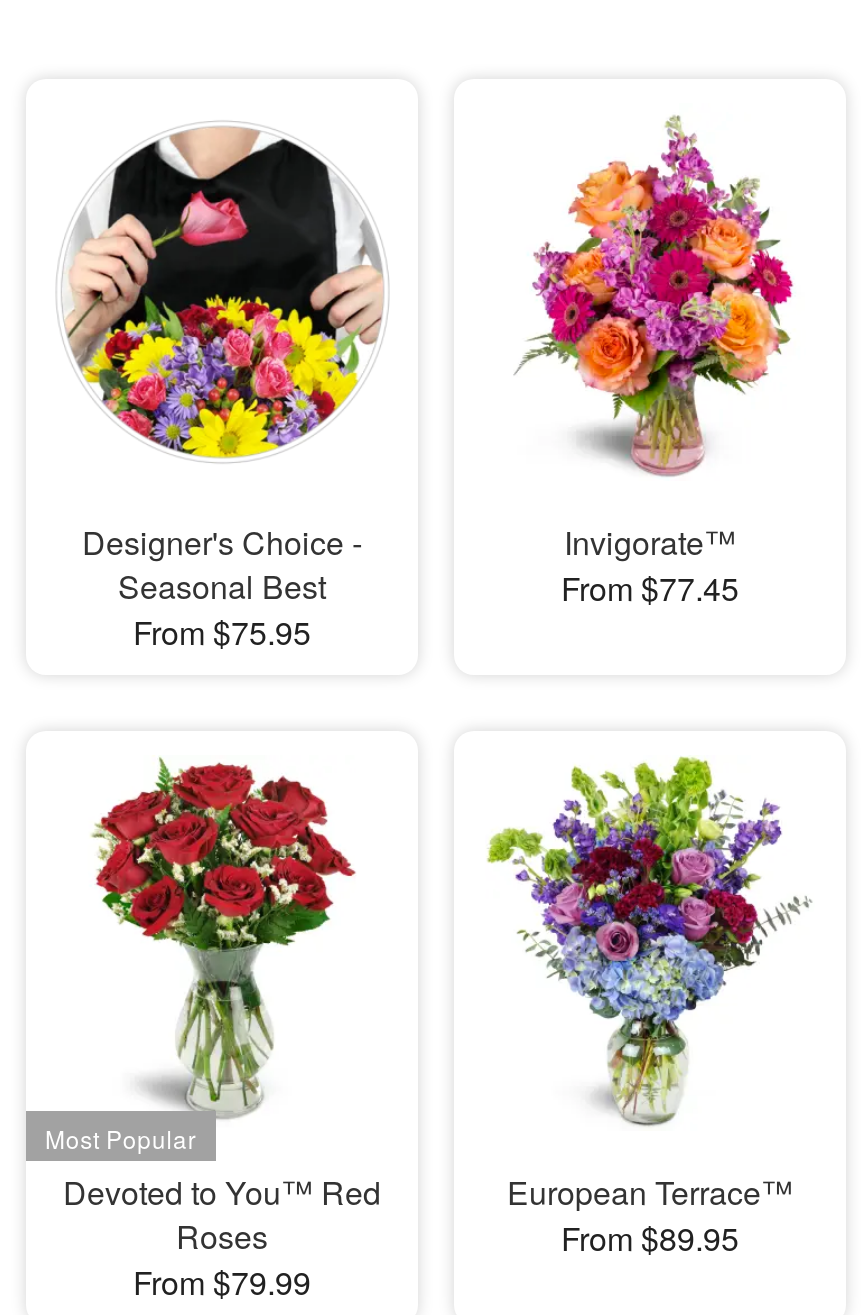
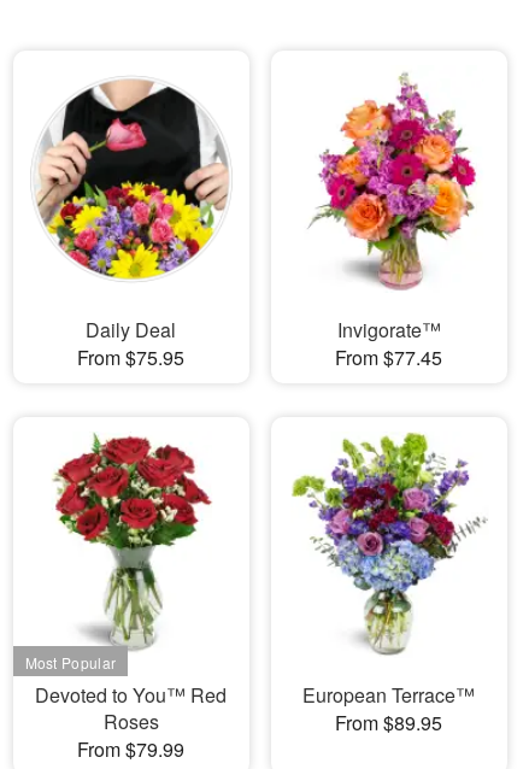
[82,518,362,608] Designer's Choice - | Seasonal Best -> [86,315,177,343] Daily Deal

